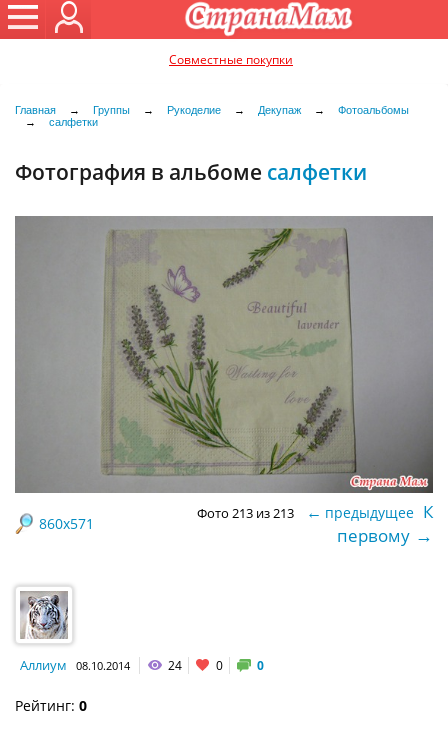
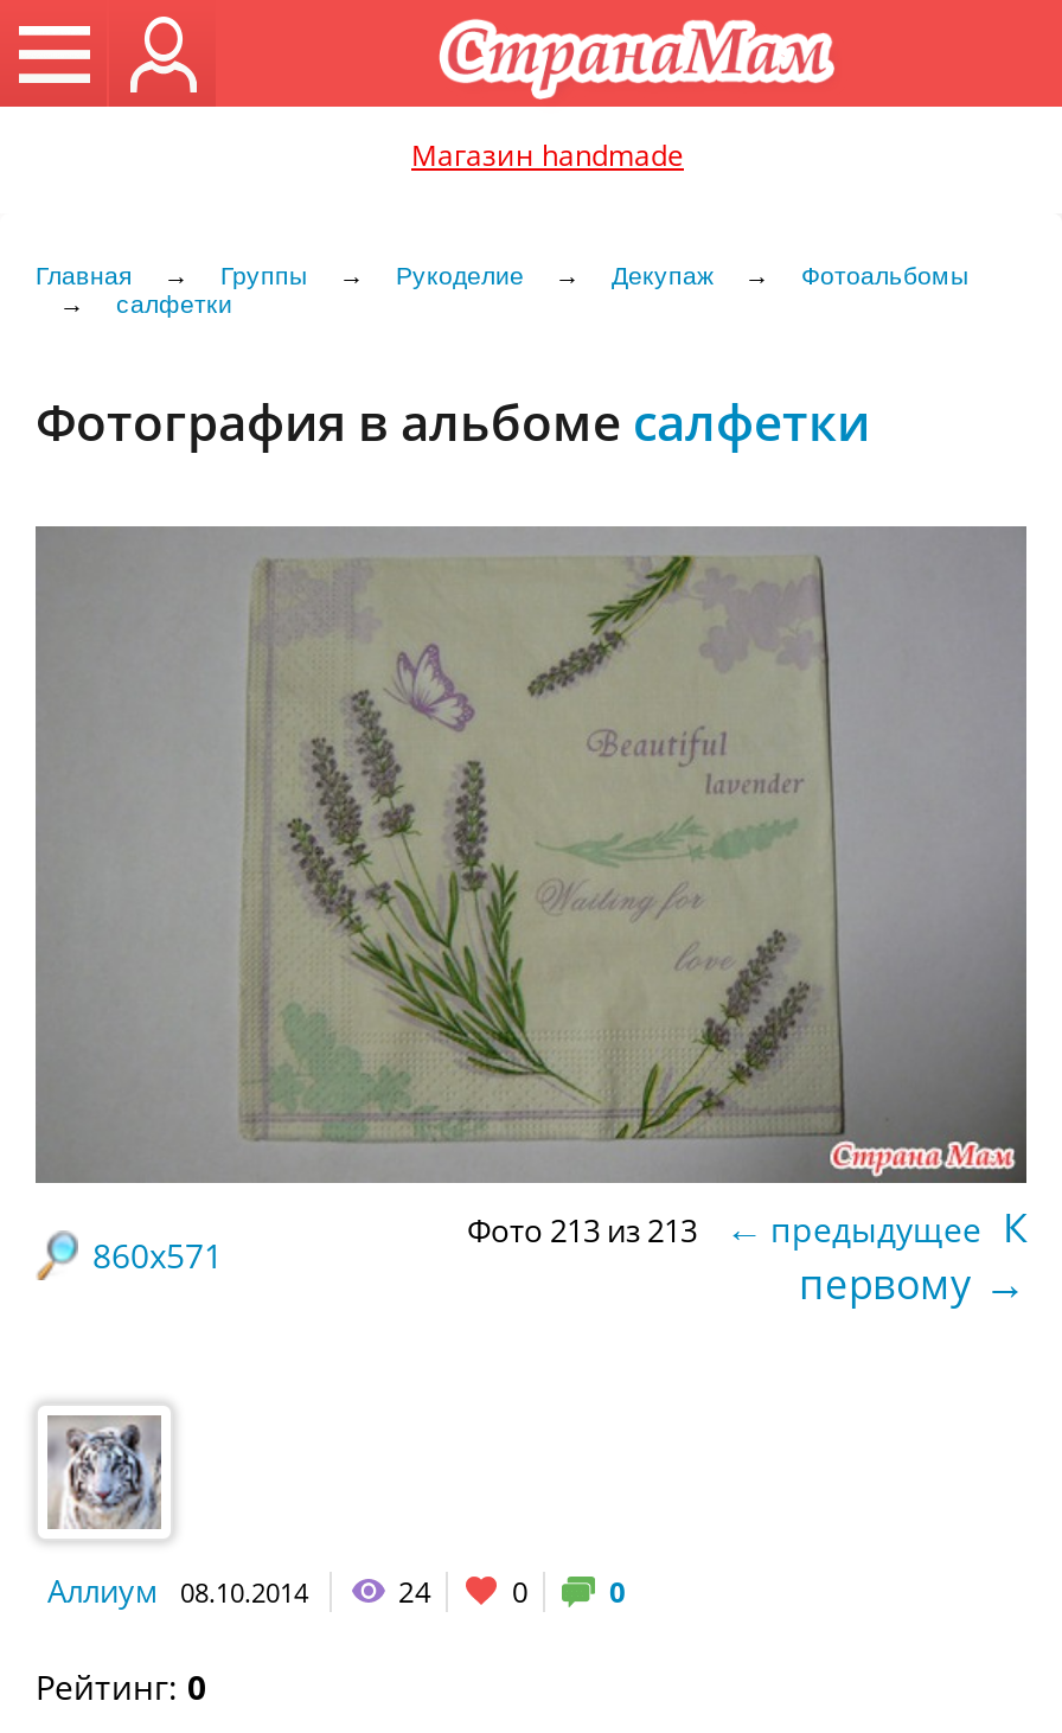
[169,51,293,68] Совместные покупки -> [411,135,684,175] Магазин handmade

